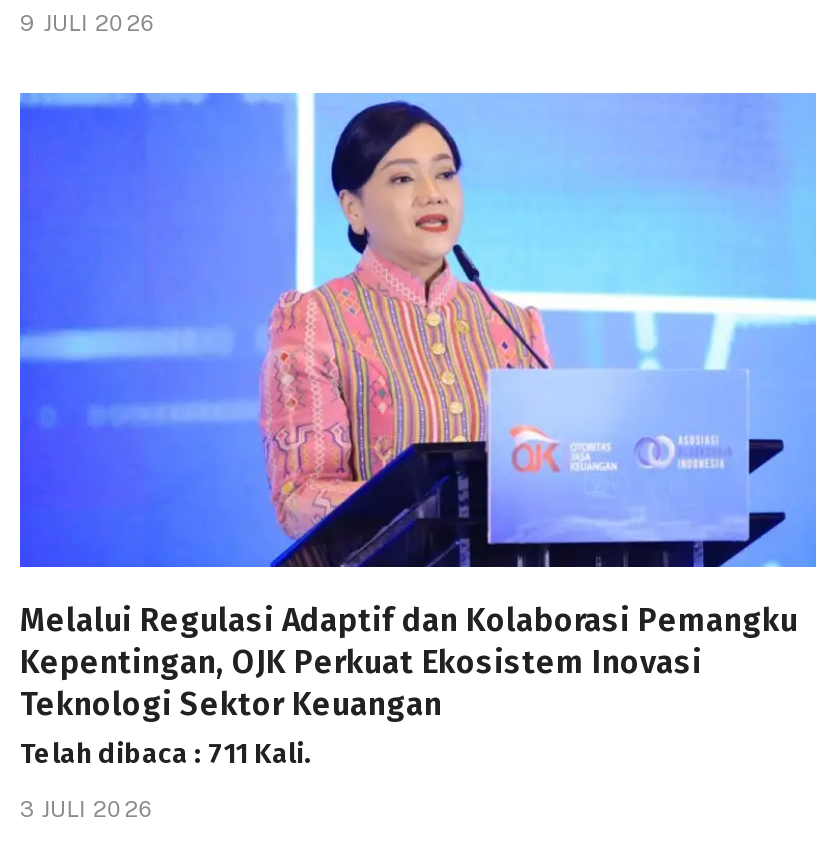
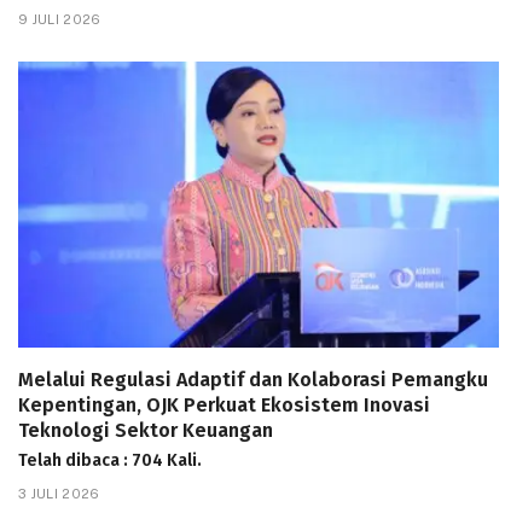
[20,737,312,771] Telah dibaca : 711 Kali. -> [18,450,202,471] Telah dibaca : 704 Kali.

